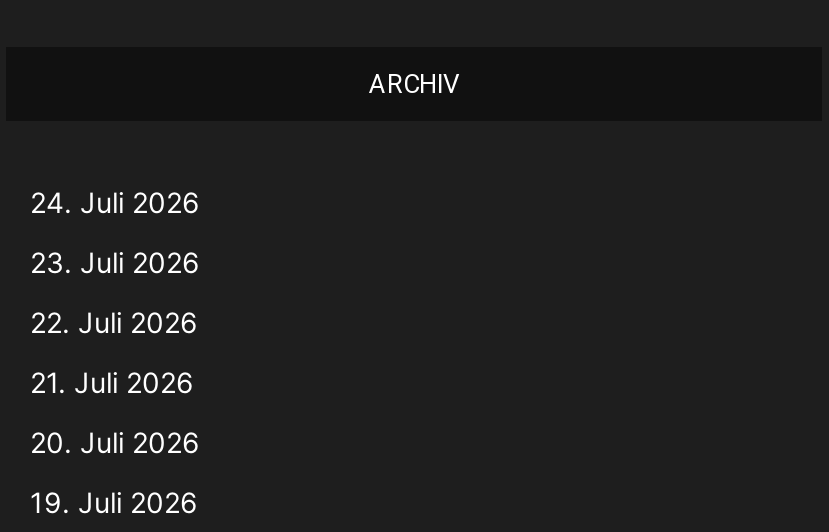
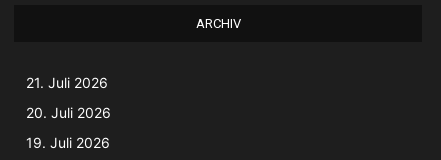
[30,184,200,338] 24. Juli 2026 | 23. Juli 2026 | 22. Juli 2026 -> none

